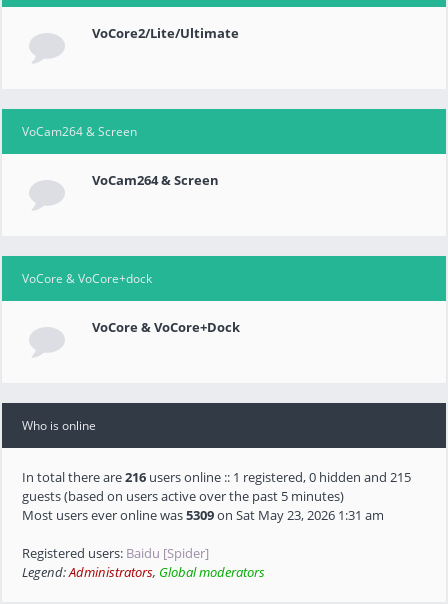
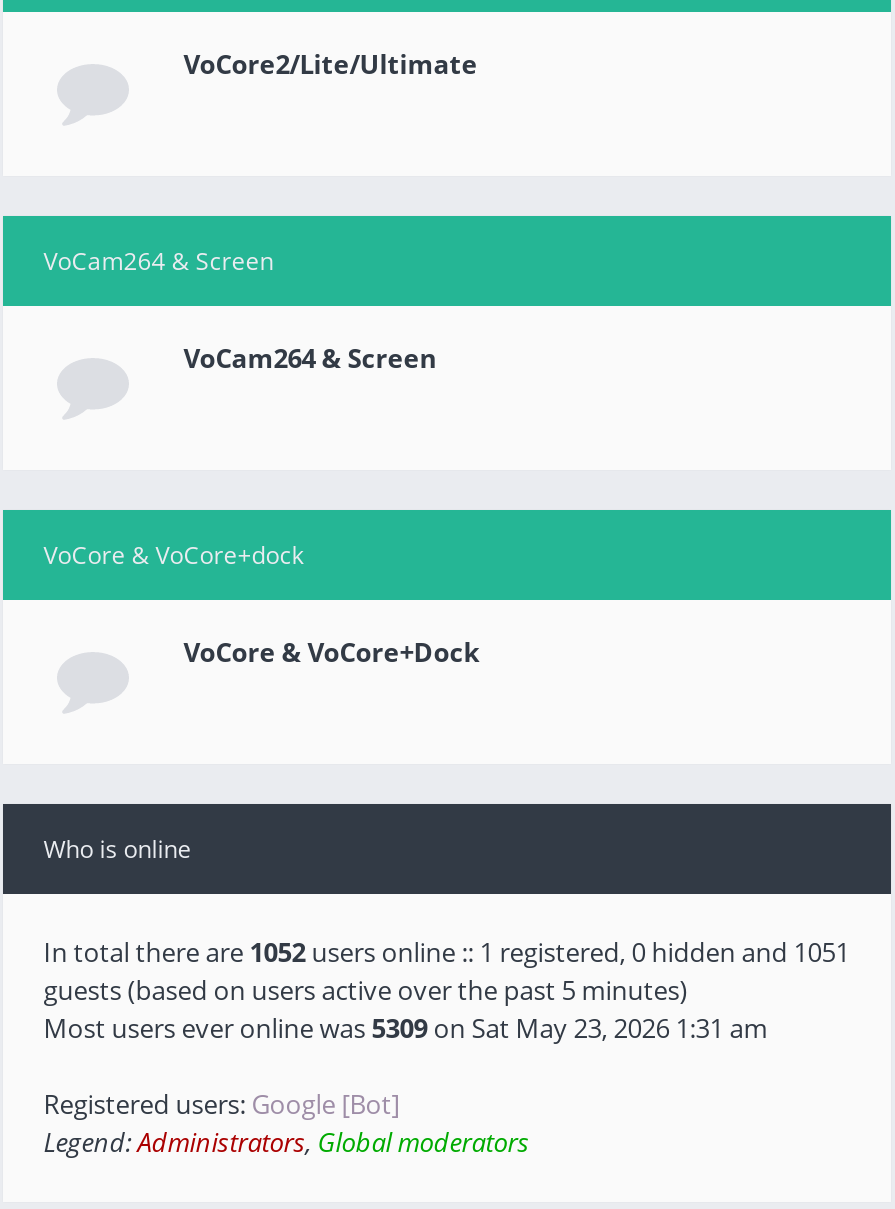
[22,468,411,486] In total there are 216 users online :: 1 registered, 0 hidden and 215 -> [43,934,849,970] In total there are 1052 users online :: 1 registered, 0 hidden and 1051
[22,544,209,562] Registered users: Baidu [Spider] -> [43,1086,399,1122] Registered users: Google [Bot]

